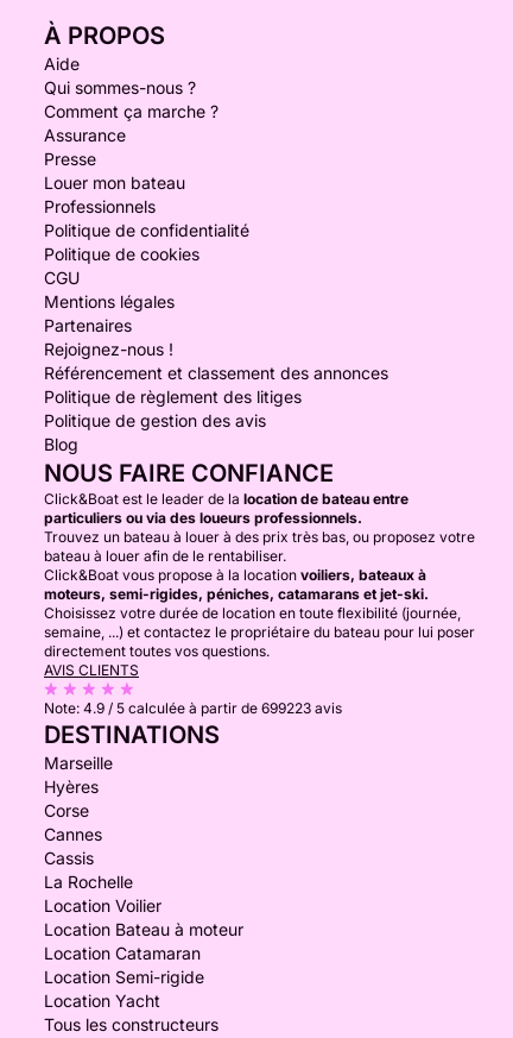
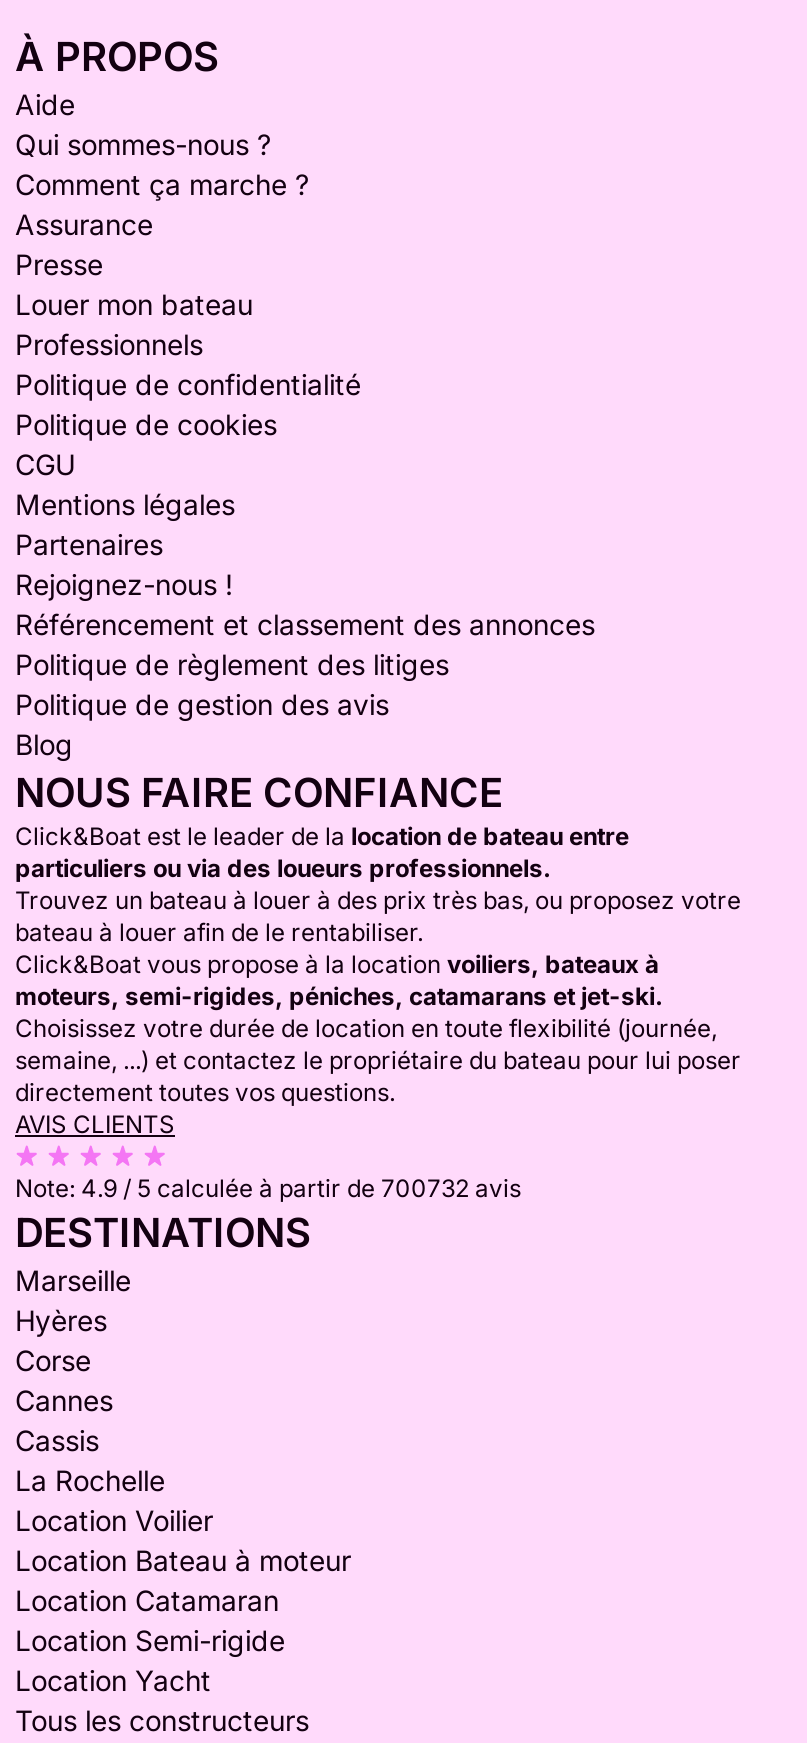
[44,699,342,717] Note: 4.9 / 5 calculée à partir de 699223 avis -> [15,1173,521,1203] Note: 4.9 / 5 calculée à partir de 700732 avis

